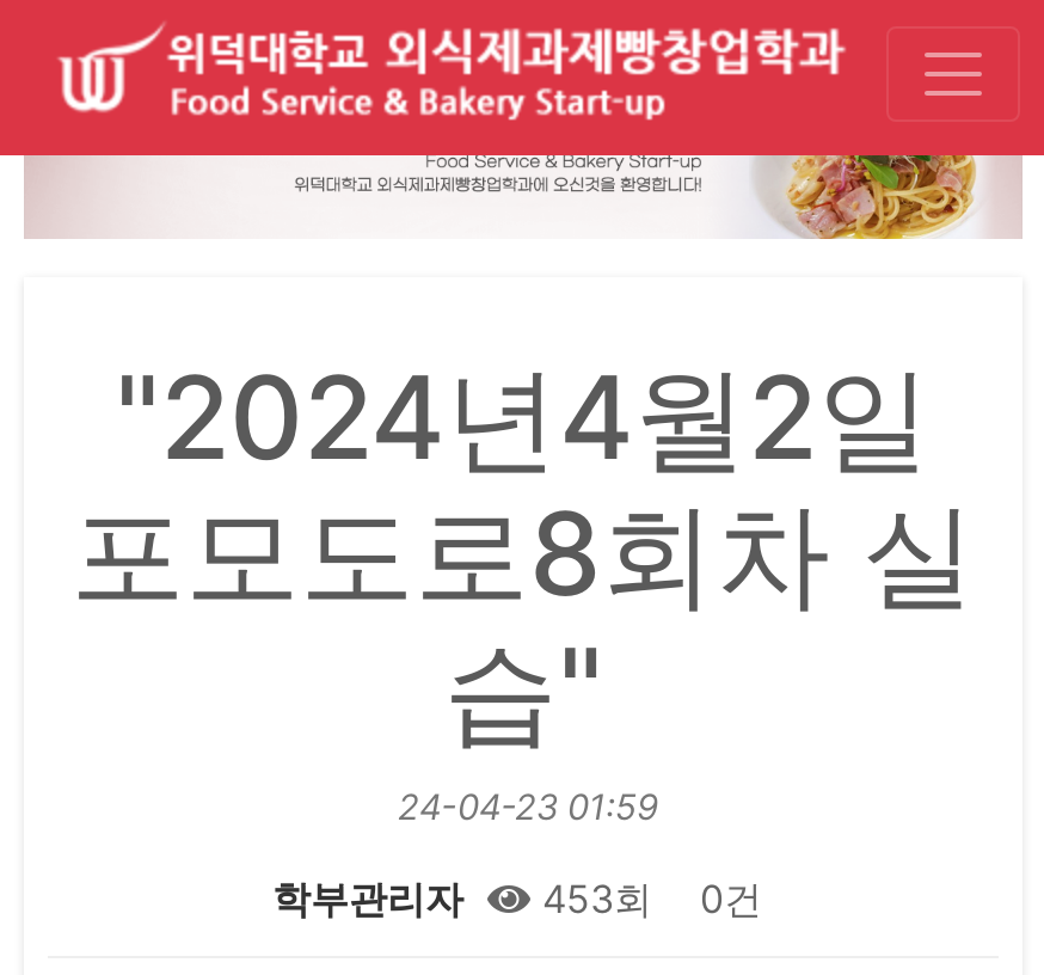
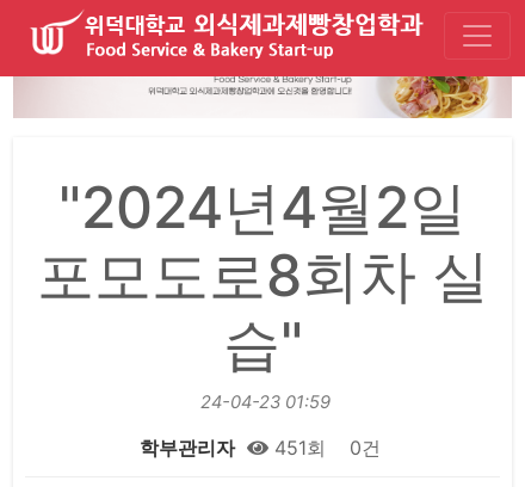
[272,876,762,924] 학부관리자 453회 0건 -> [139,436,380,460] 학부관리자 451회 0건

